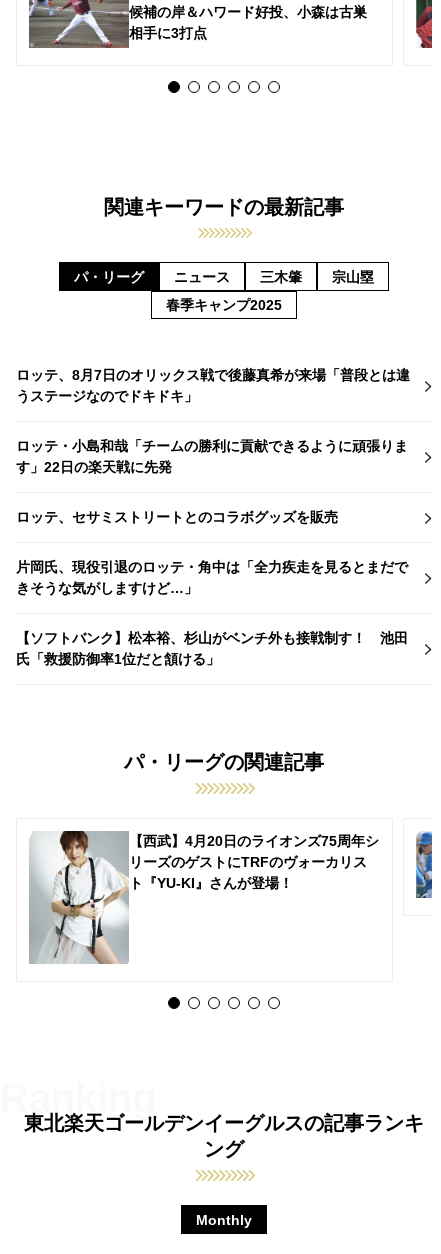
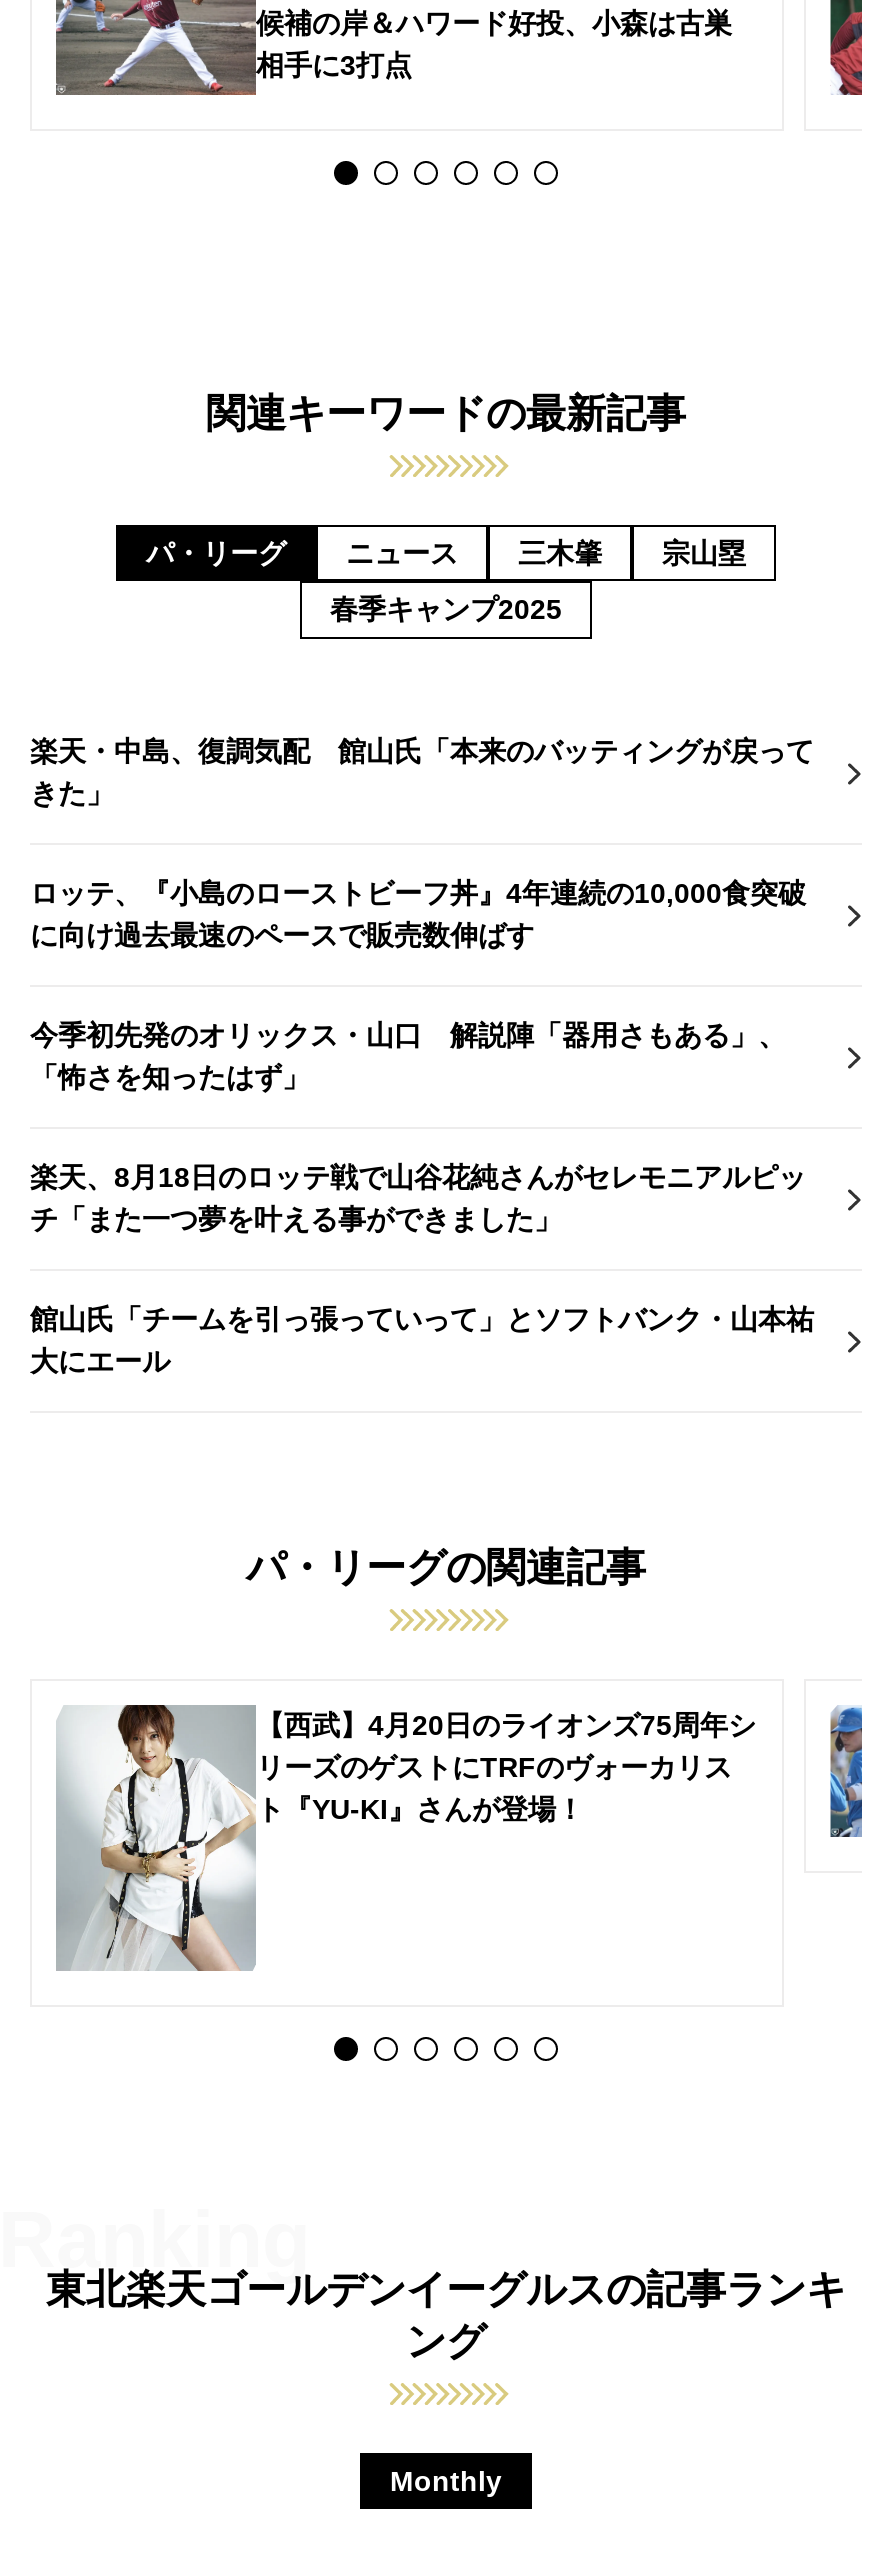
[16,367,410,404] ロッテ、8月7日のオリックス戦で後藤真希が来場「普段とは違 | うステージなのでドキドキ」 -> [30,734,814,808] 楽天・中島、復調気配 館山氏「本来のバッティングが戻って | きた」
[16,438,408,475] ロッテ・小島和哉「チームの勝利に貢献できるように頑張りま | す」22日の楽天戦に先発 -> [30,876,806,950] ロッテ、『小島のローストビーフ丼』4年連続の10,000食突破 | に向け過去最速のペースで販売数伸ばす
[16,509,338,525] ロッテ、セサミストリートとのコラボグッズを販売 -> [30,1018,786,1092] 今季初先発のオリックス・山口 解説陣「器用さもある」、 | 「怖さを知ったはず」
[16,559,408,596] 片岡氏、現役引退のロッテ・角中は「全力疾走を見るとまだで | きそうな気がしますけど…」 -> [30,1160,806,1234] 楽天、8月18日のロッテ戦で山谷花純さんがセレモニアルピッ | チ「また一つ夢を叶える事ができました」
[16,630,408,667] 【ソフトバンク】松本裕、杉山がベンチ外も接戦制す！ 池田 | 氏「救援防御率1位だと頷ける」 -> [30,1302,814,1376] 館山氏「チームを引っ張っていって」とソフトバンク・山本祐 | 大にエール

